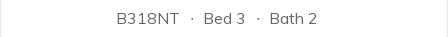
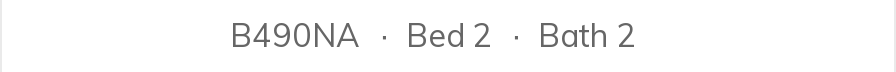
[115,8,245,28] B318NT | Bed 3 -> [230,15,492,55] B490NA | Bed 2

